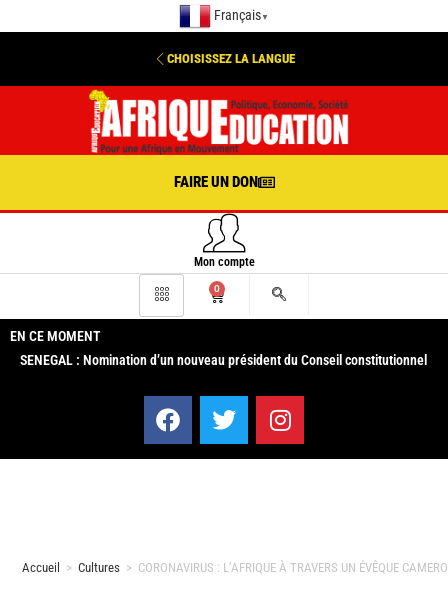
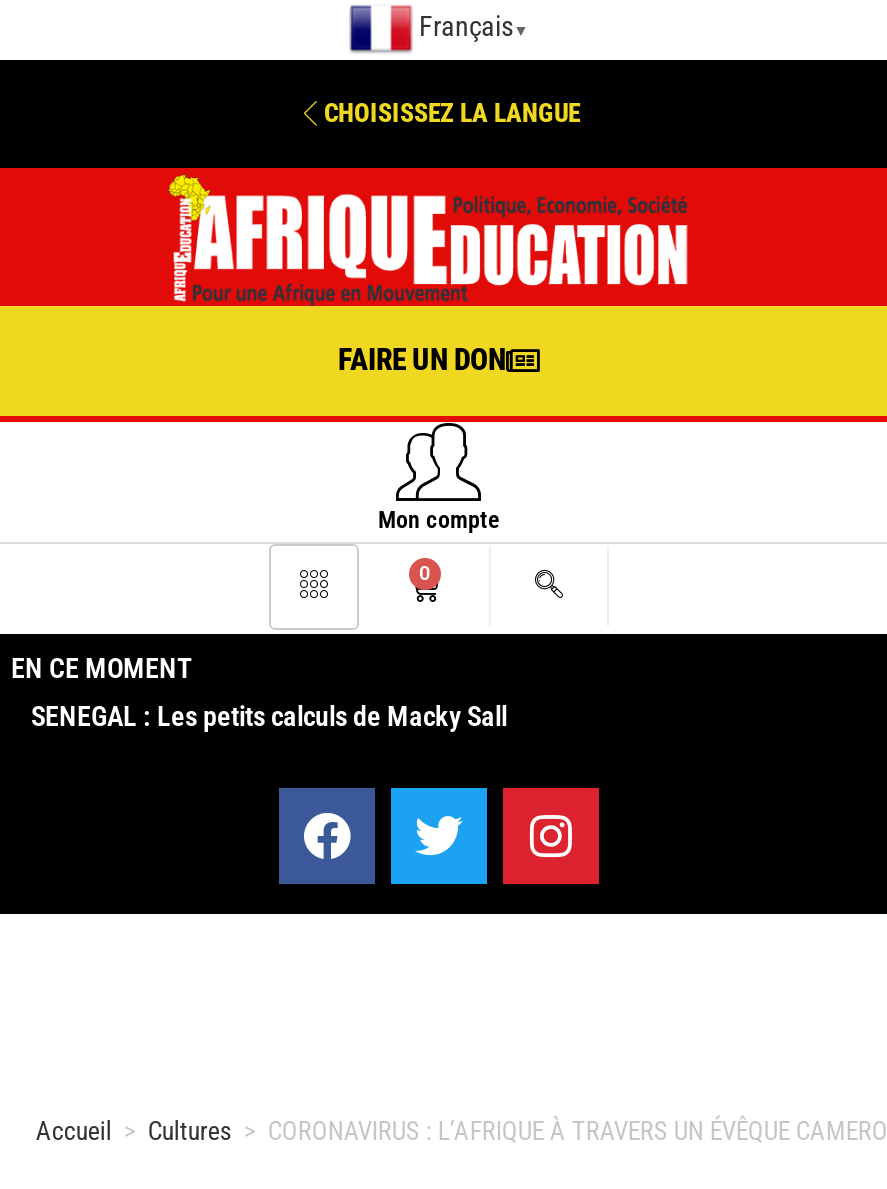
[20,351,427,367] SENEGAL : Nomination d’un nouveau président du Conseil constitutionnel -> [31,699,507,731] SENEGAL : Les petits calculs de Macky Sall

